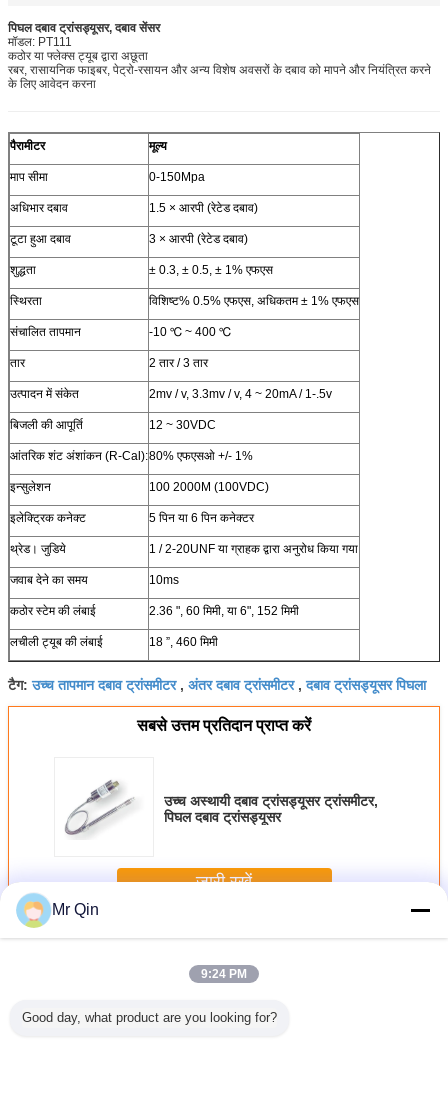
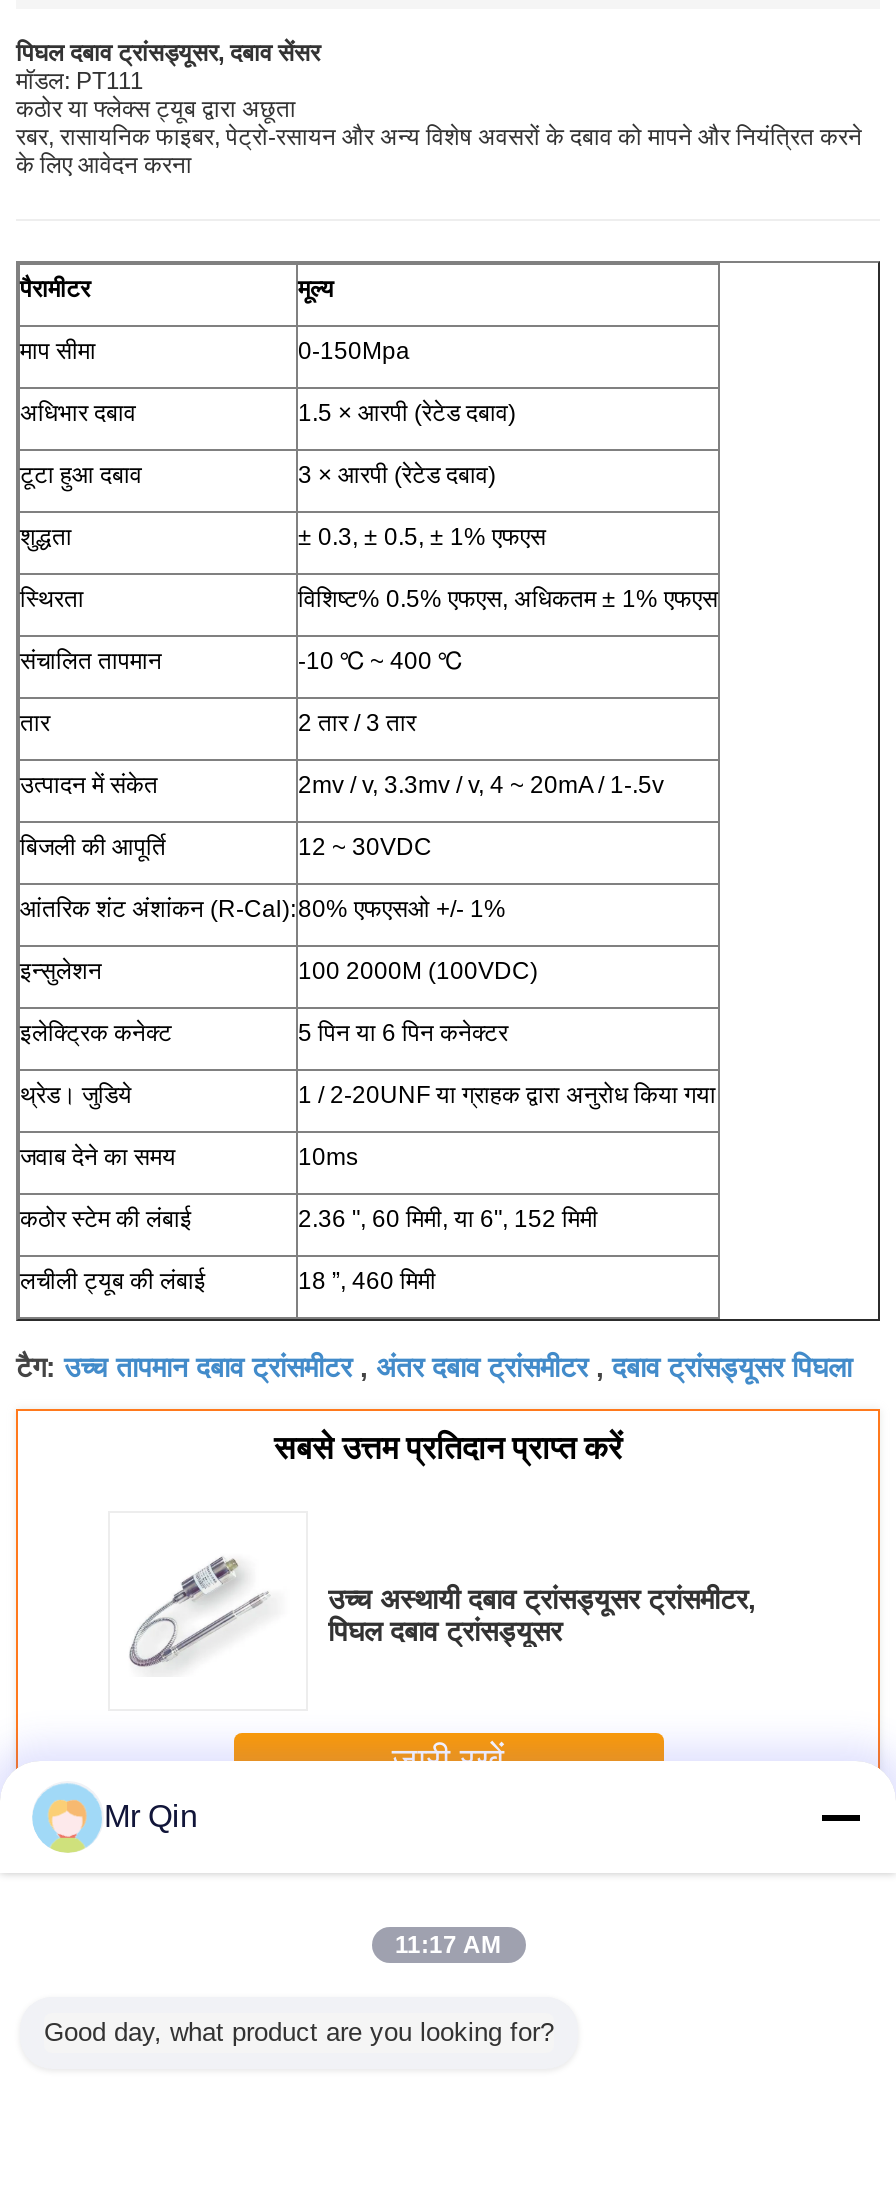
[201,967,247,981] 9:24 PM -> [395,1931,501,1959] 11:17 AM

